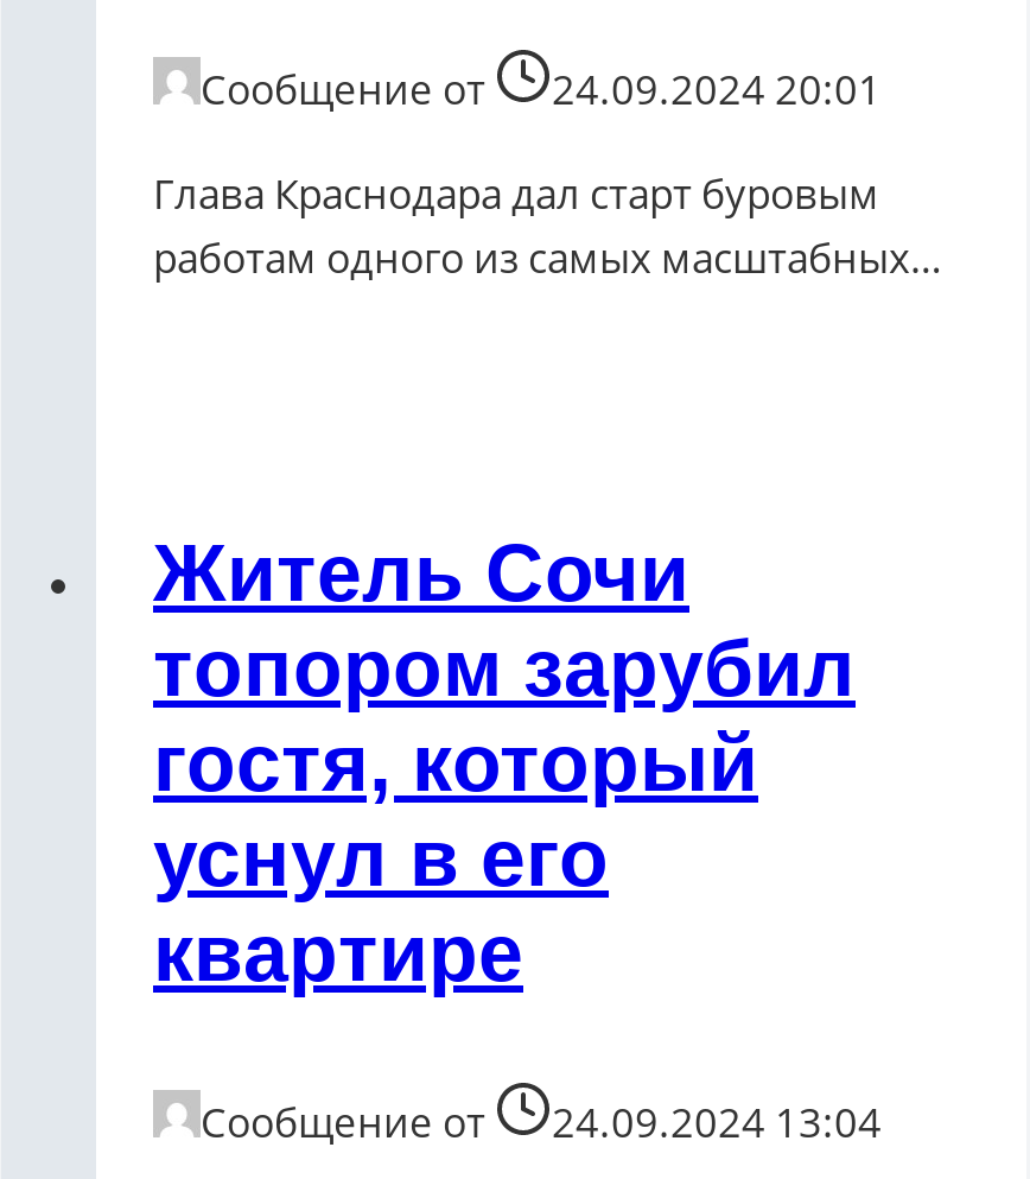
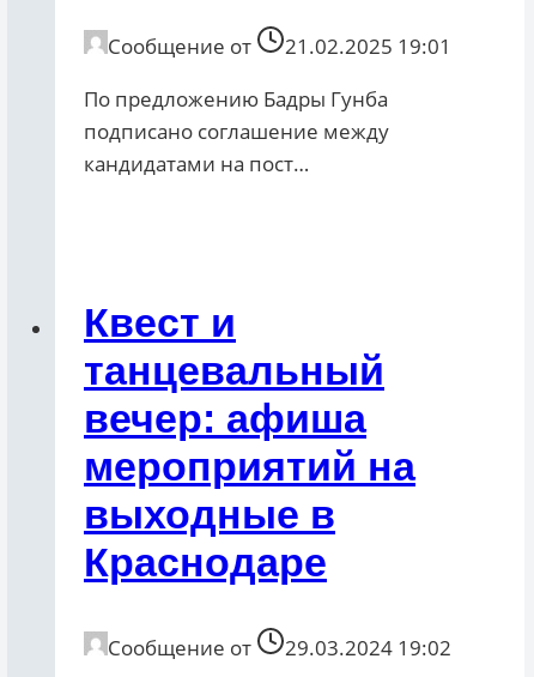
[201,62,882,117] Сообщение от 24.09.2024 20:01 -> [108,33,451,60] Сообщение от 21.02.2025 19:01
[153,167,941,285] Глава Краснодара дал старт буровым | работам одного из самых масштабных… -> [84,85,389,178] По предложению Бадры Гунба | подписано соглашение между | кандидатами на пост…
[153,528,856,998] Житель Сочи | топором зарубил | гостя, который | уснул в его | квартире -> [84,300,415,585] Квест и | танцевальный | вечер: афиша | мероприятий на | выходные в | Краснодаре
[201,1095,882,1150] Сообщение от 24.09.2024 13:04 -> [108,634,451,662] Сообщение от 29.03.2024 19:02

